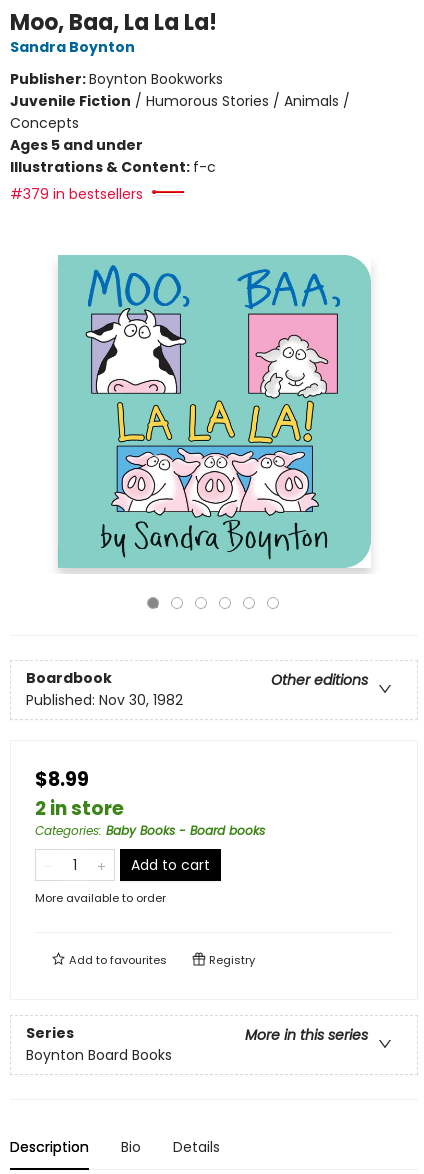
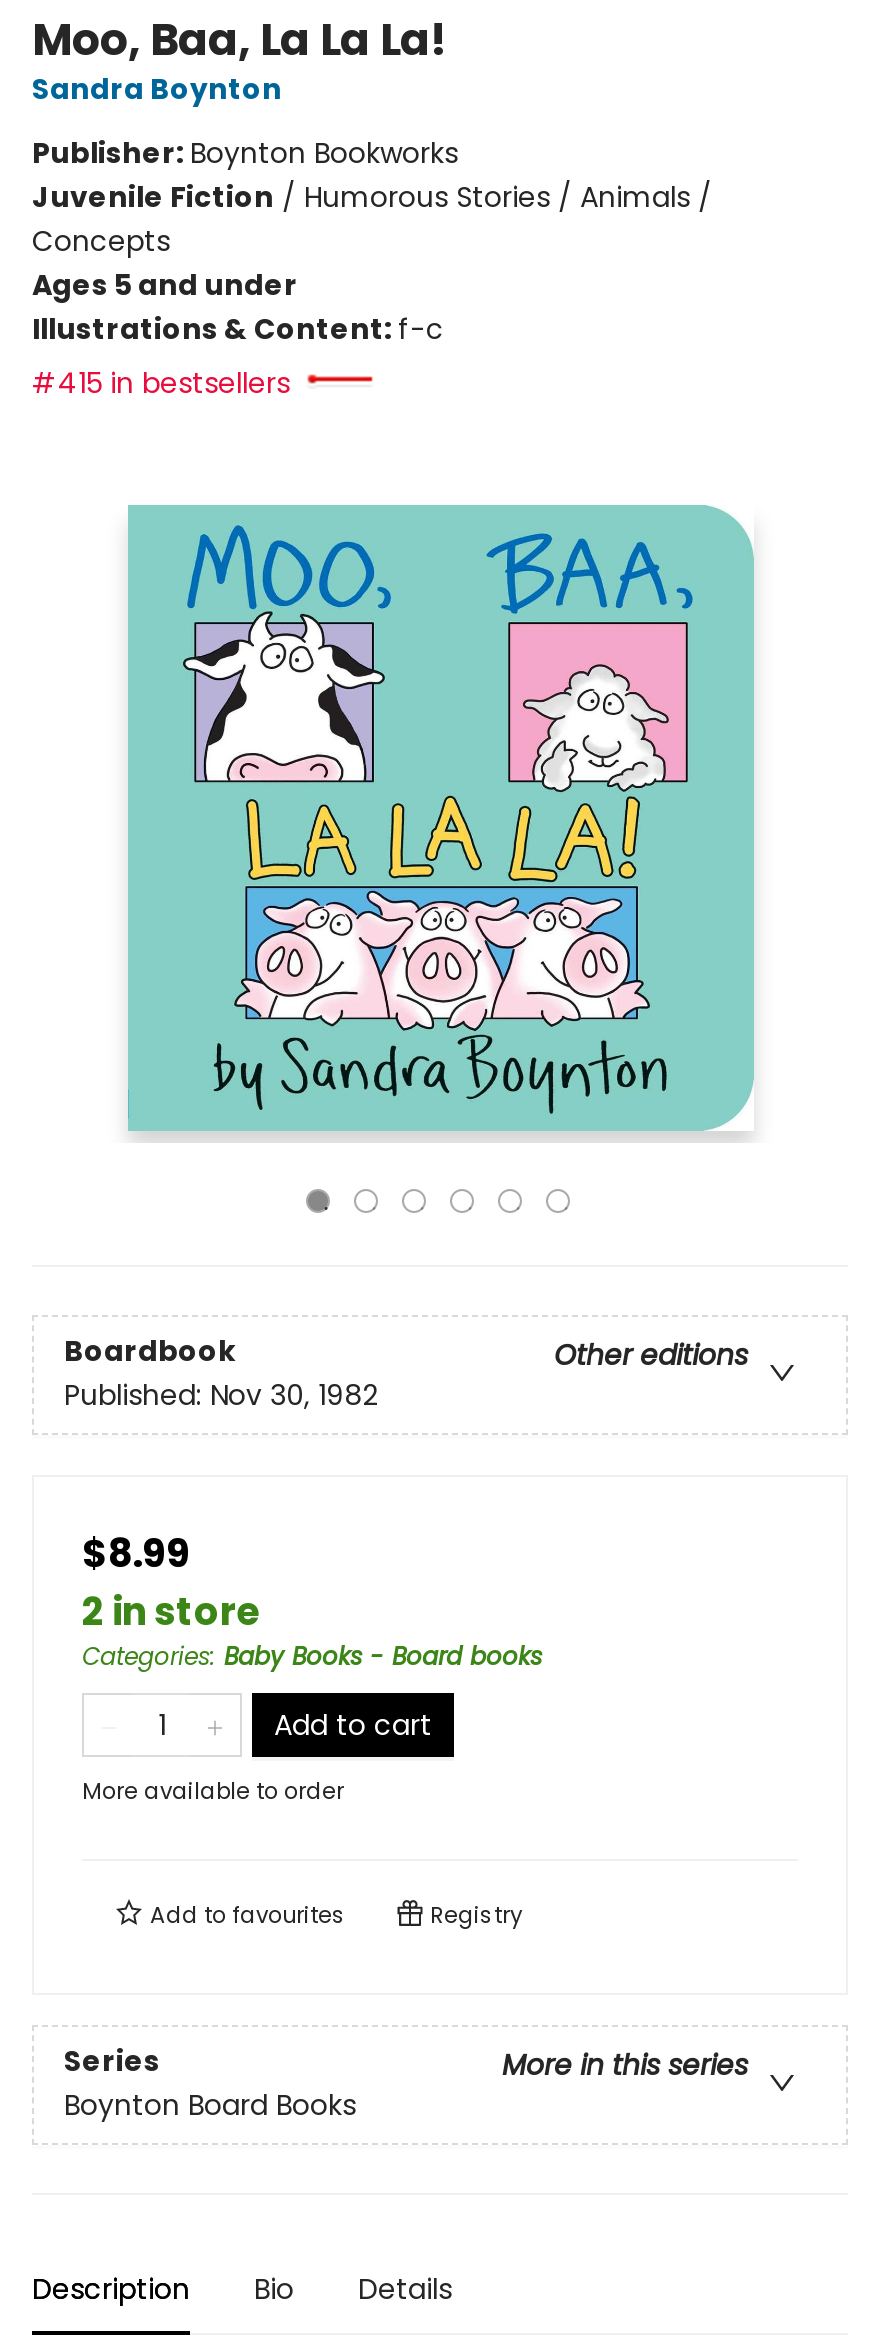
[10,184,143,204] #379 in bestsellers -> [32,363,290,403] #415 in bestsellers

